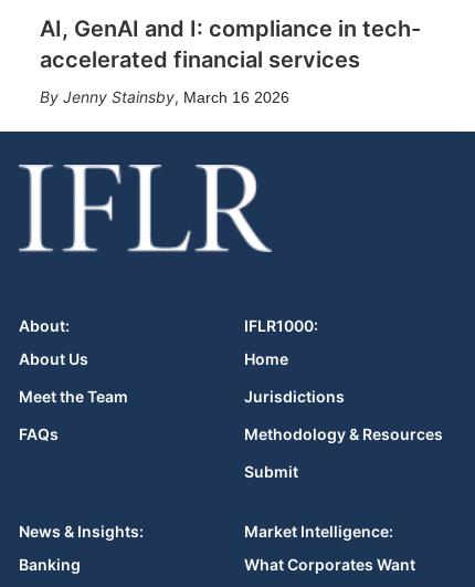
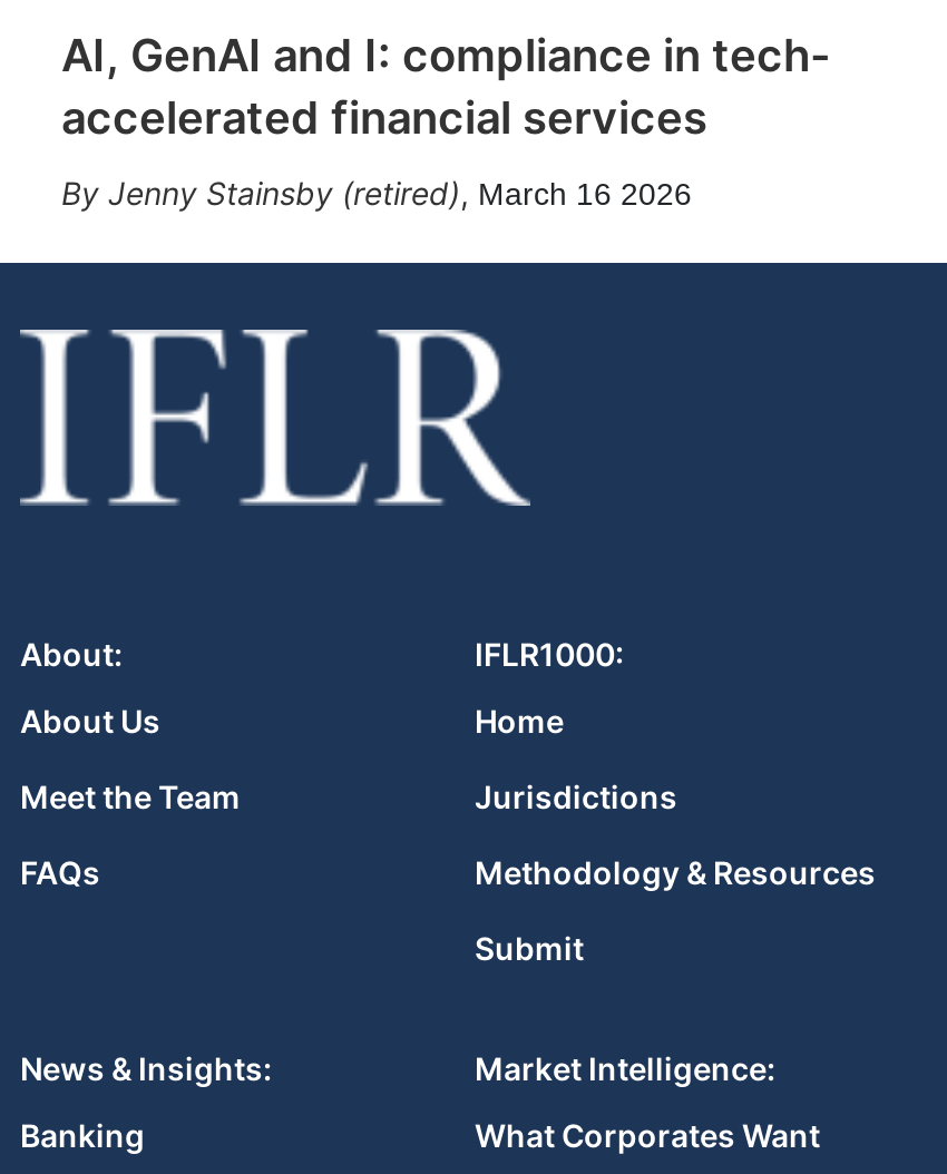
[62,87,289,106] Jenny Stainsby, March 16 2026 -> [108,173,692,211] Jenny Stainsby (retired), March 16 2026

